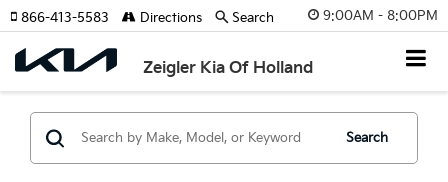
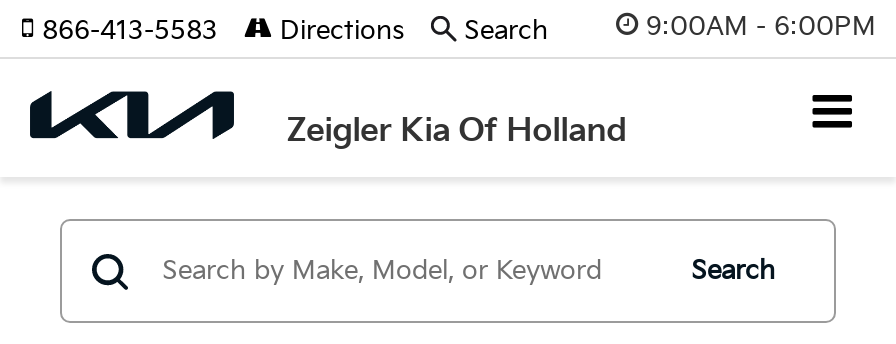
[323,7,438,23] 9:00AM - 8:00PM -> [646,10,876,42] 9:00AM - 6:00PM

